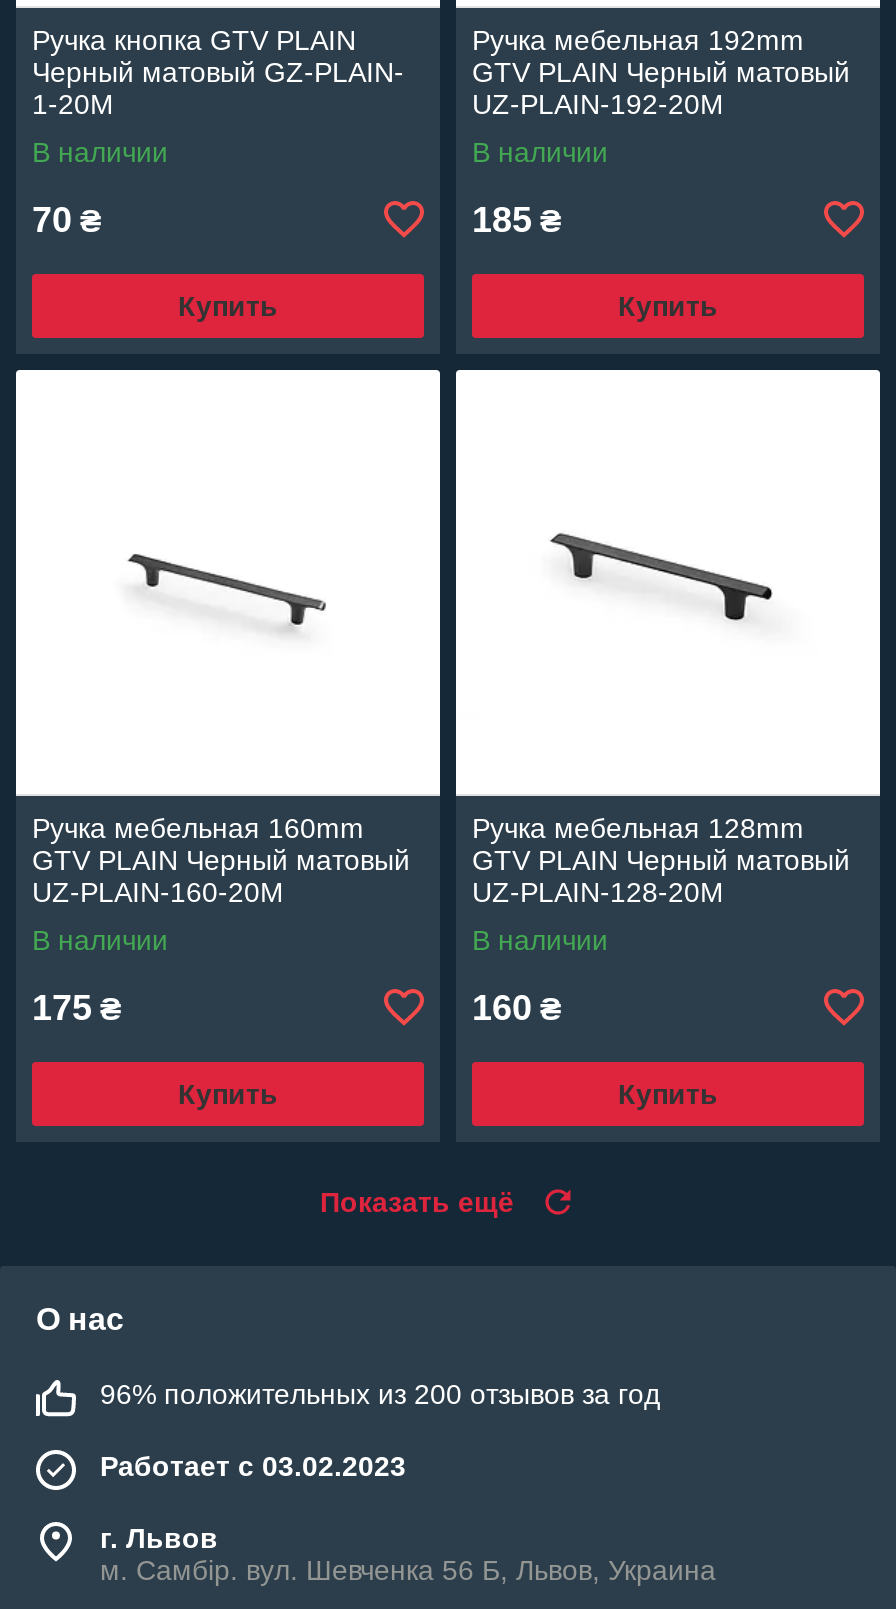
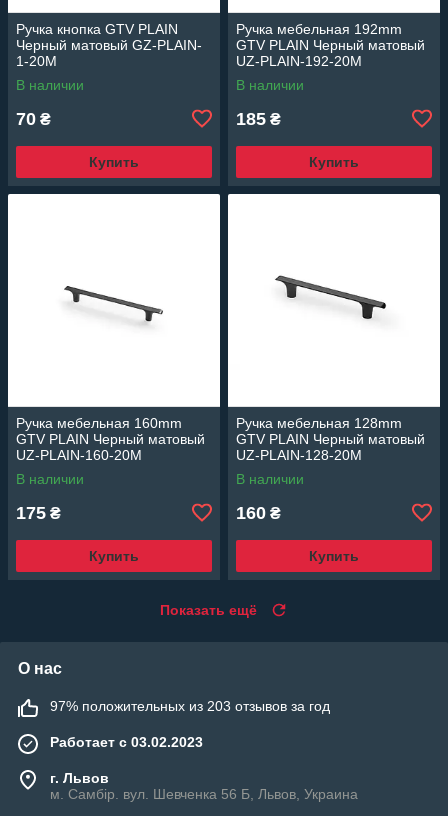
[100,1378,660,1410] 96% положительных из 200 отзывов за год -> [50,698,330,714] 97% положительных из 203 отзывов за год

